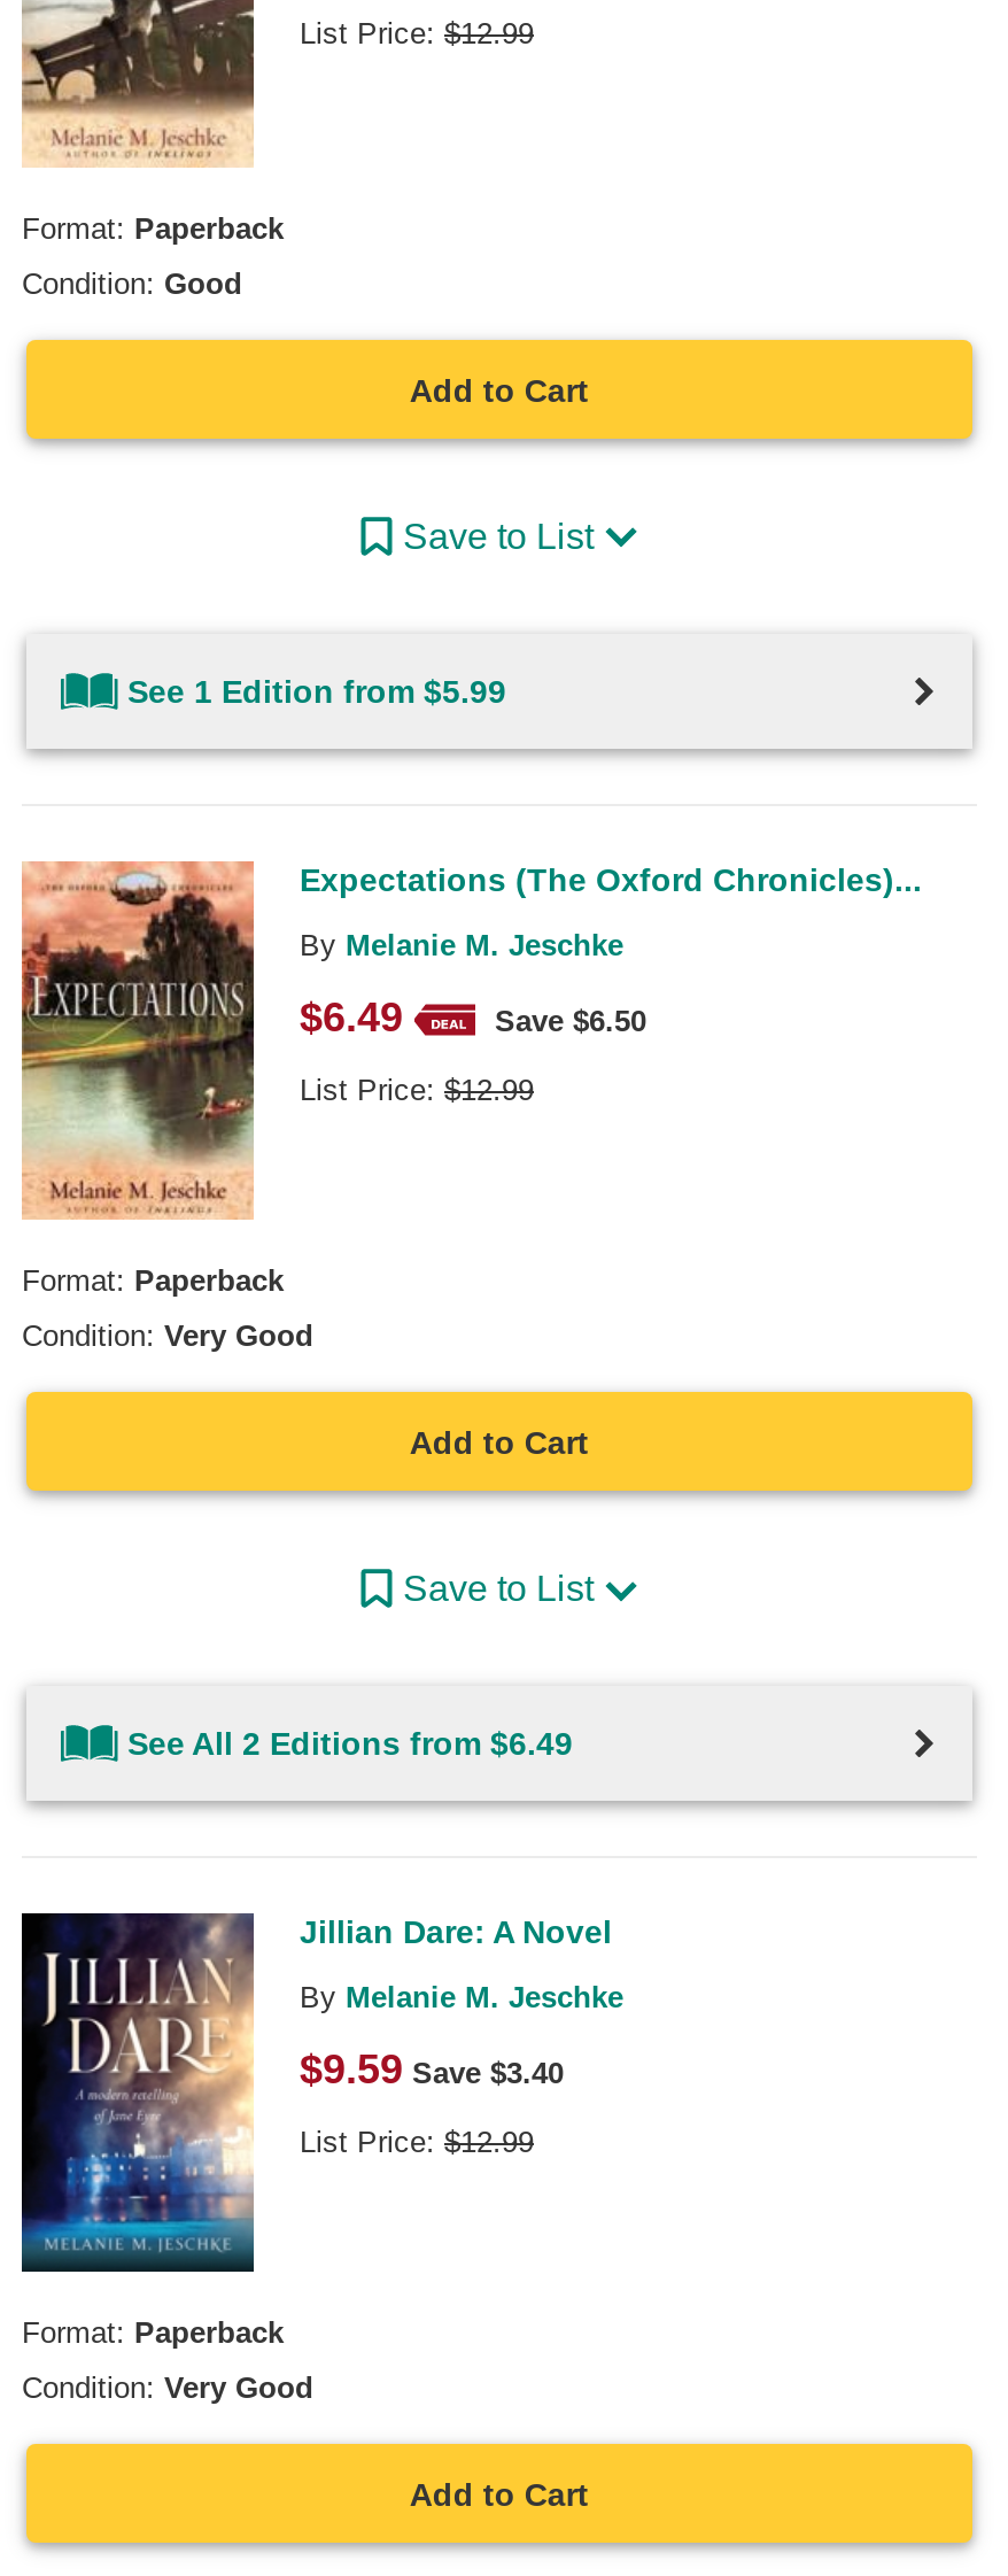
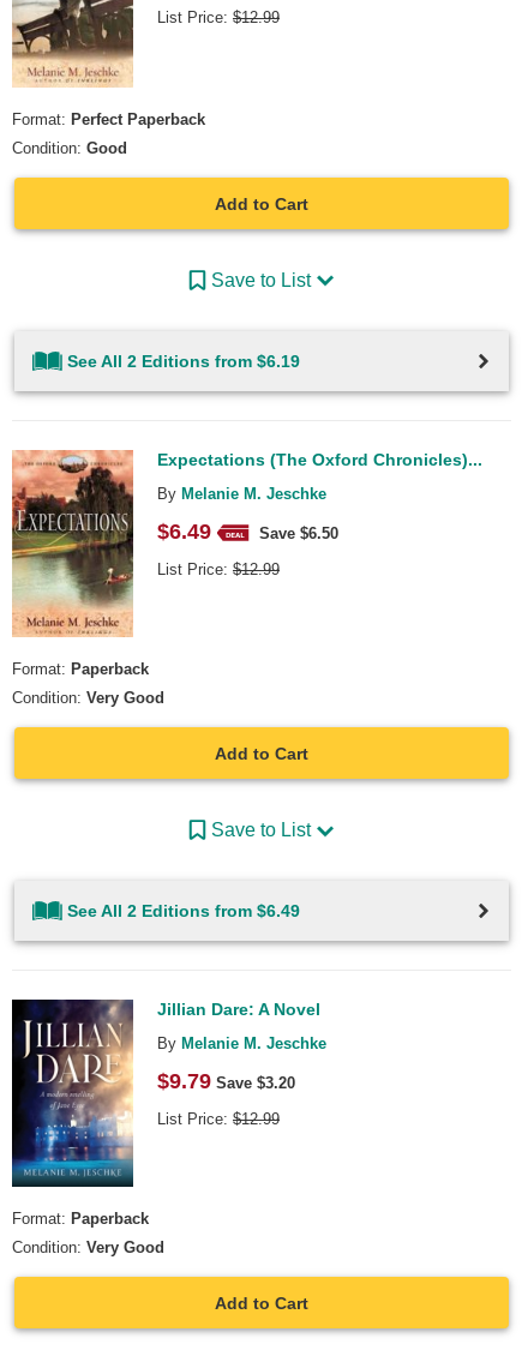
[22,211,284,245] Format: Paperback -> [12,110,205,128] Format: Perfect Paperback
[127,672,506,709] See 1 Edition from $5.99 -> [67,351,300,370] See All 2 Editions from $6.19
[300,2047,564,2093] $9.59 Save $3.40 -> [157,1070,295,1094] $9.79 Save $3.20

